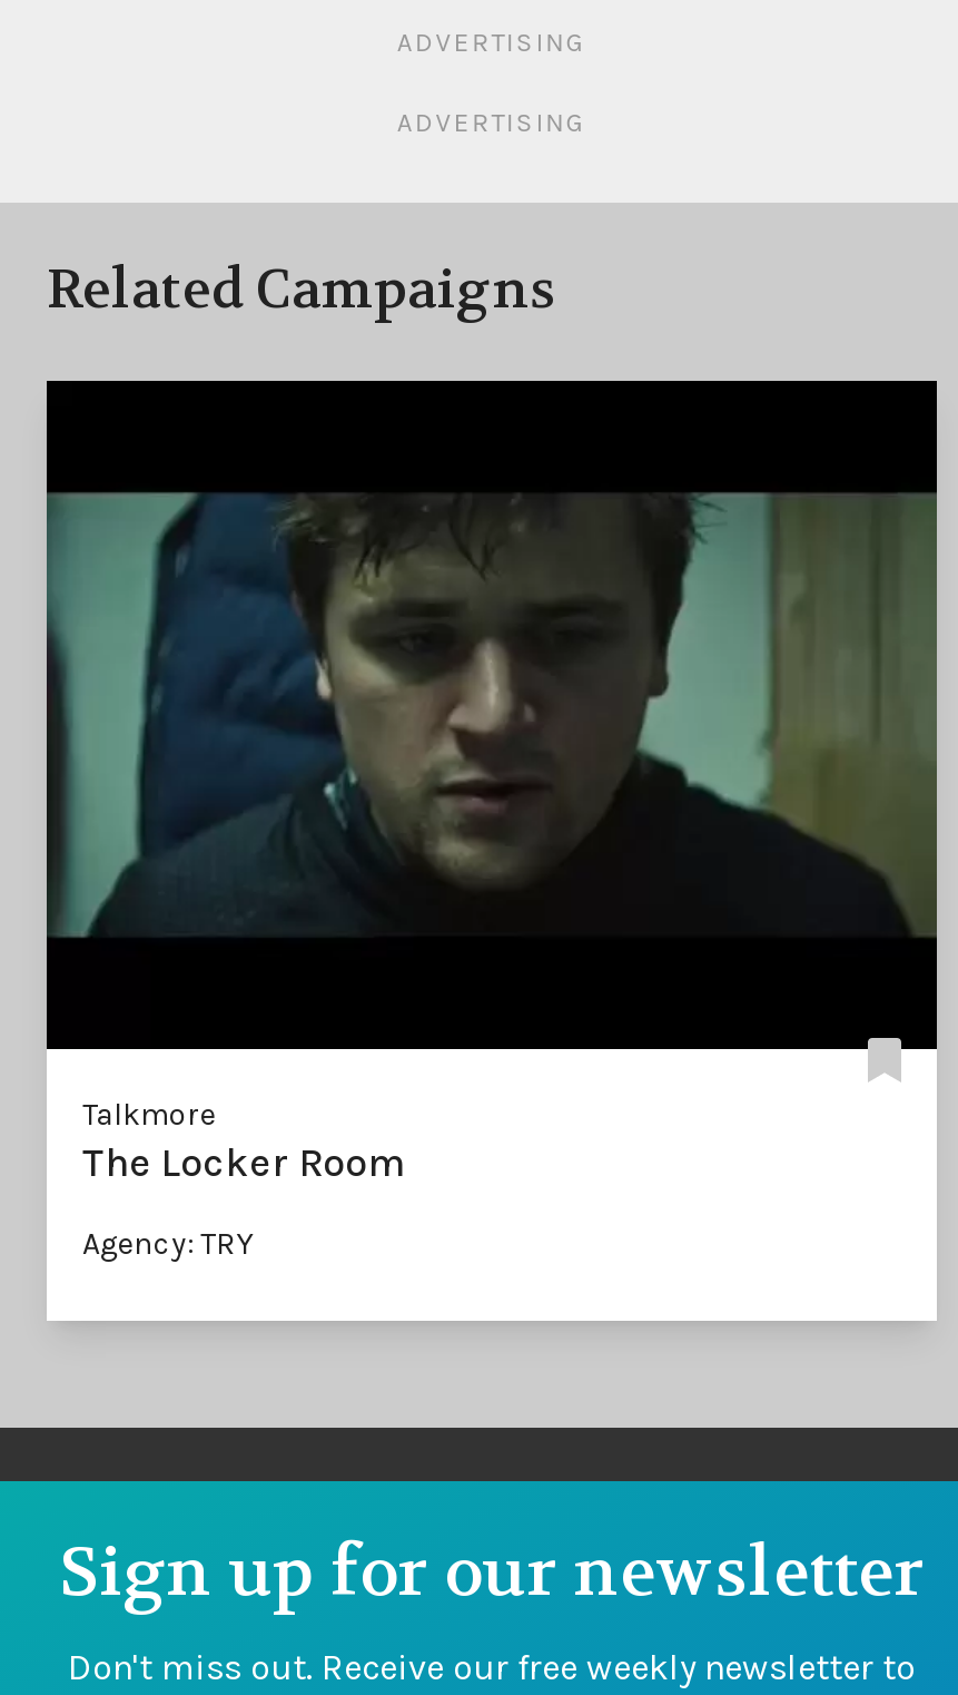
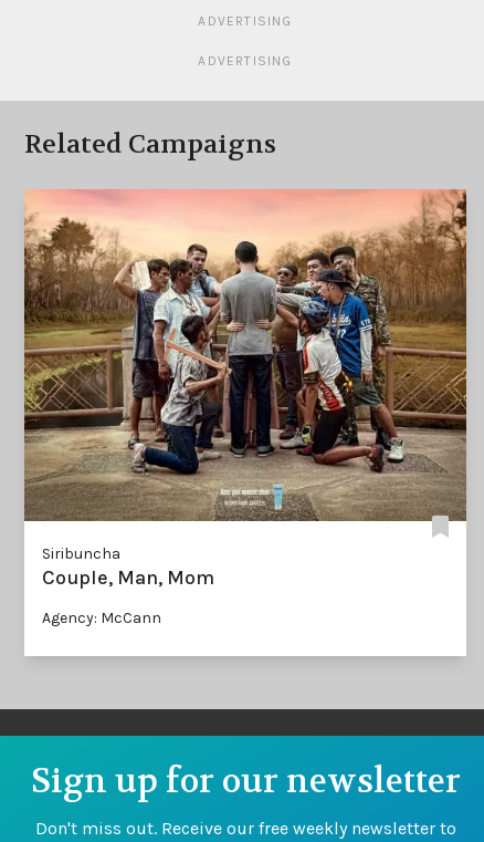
[45,379,939,1188] [image] | Talkmore | The Locker Room -> [23,189,467,590] [image] | Siribuncha | Couple, Man, Mom
[82,1225,251,1263] Agency: TRY -> [42,609,161,628] Agency: McCann

